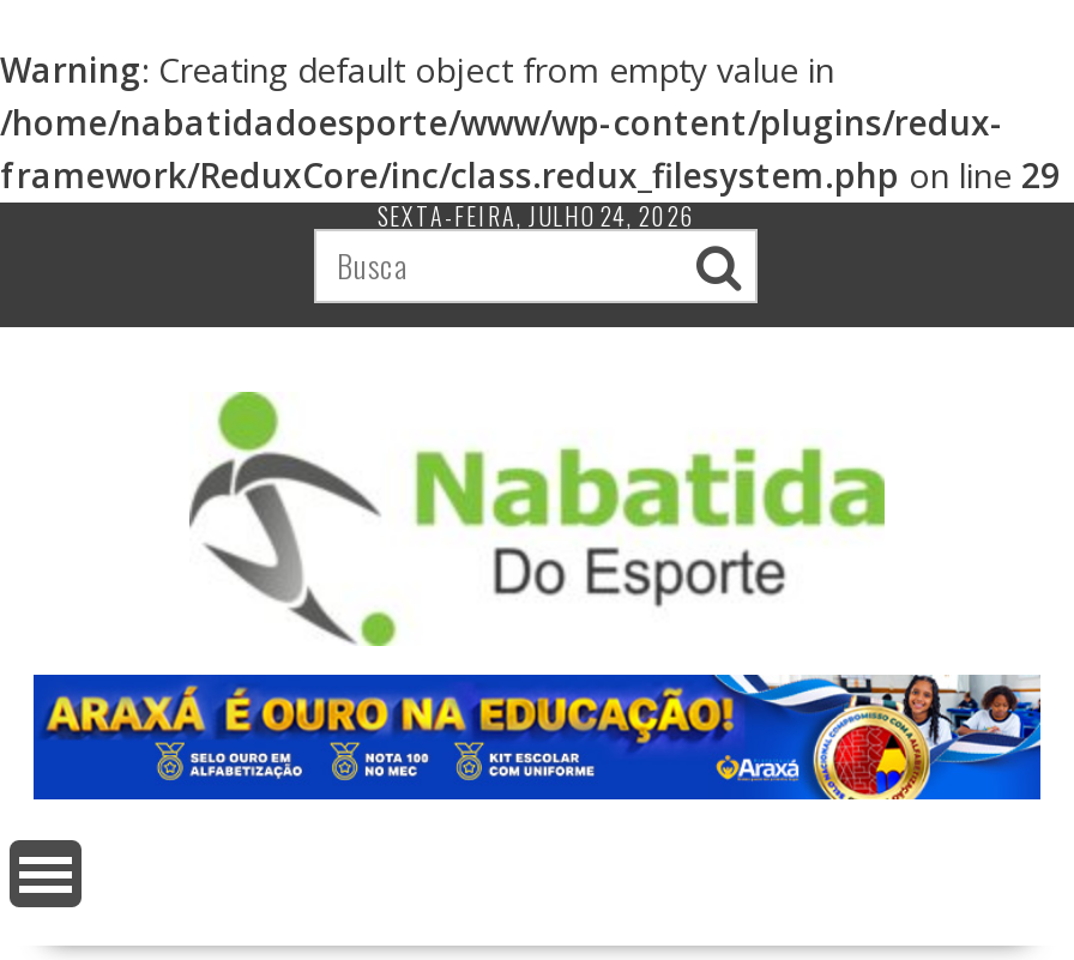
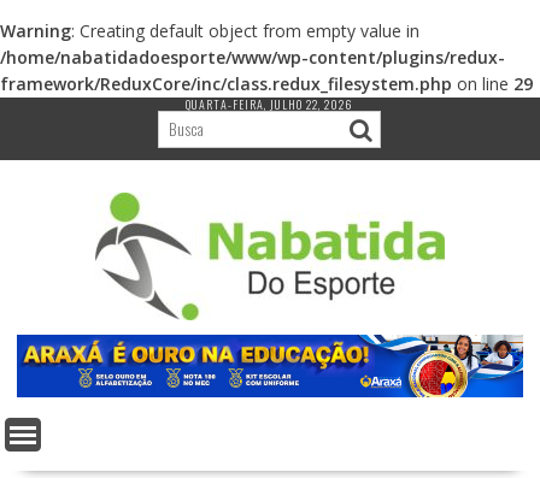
[378,198,696,234] SEXTA-FEIRA, JULHO 24, 2026 -> [186,95,354,113] QUARTA-FEIRA, JULHO 22, 2026

